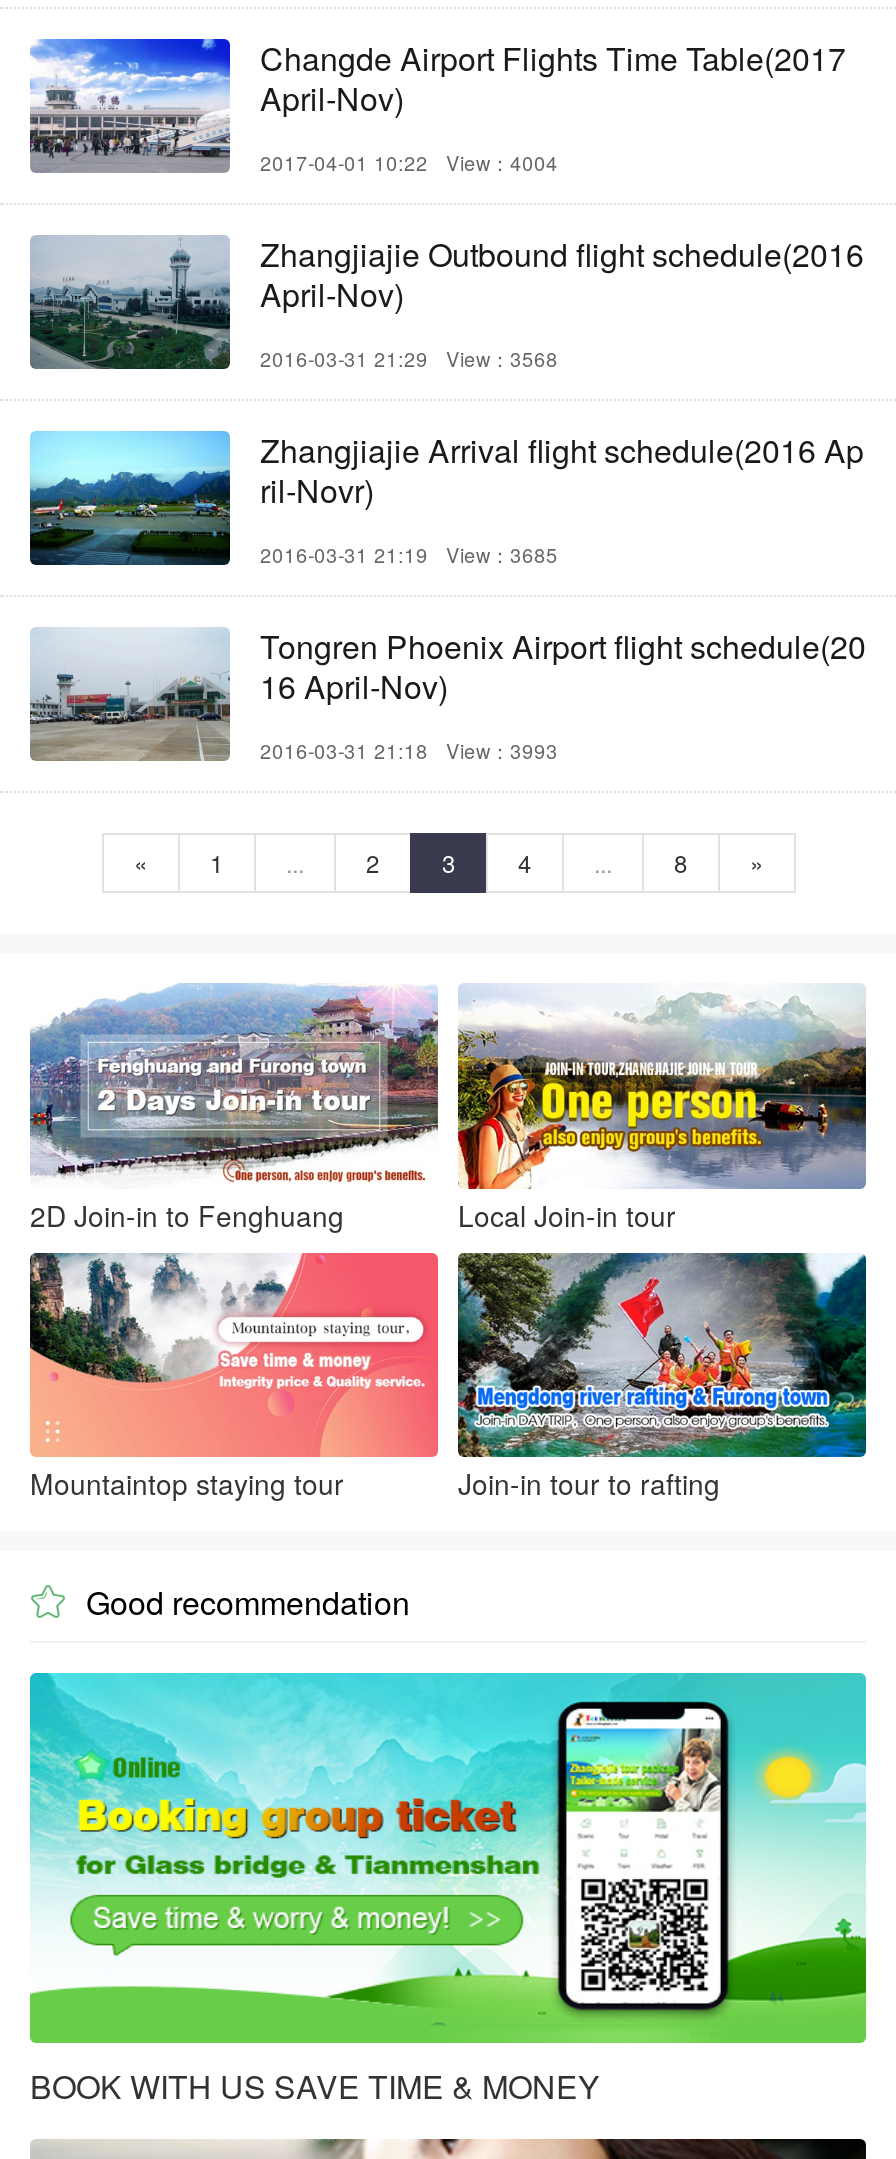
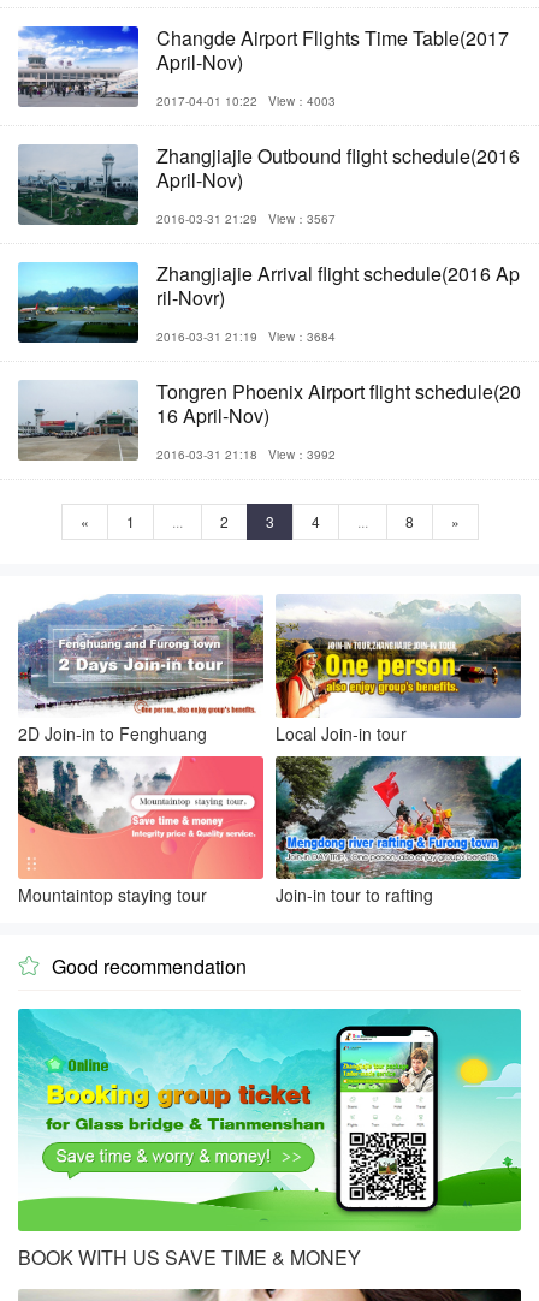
[260,149,558,177] 2017-04-01 10:22 View：4004 -> [156,93,336,109] 2017-04-01 10:22 View：4003
[260,345,558,373] 2016-03-31 21:29 View：3568 -> [156,210,336,227] 2016-03-31 21:29 View：3567
[260,541,558,569] 2016-03-31 21:19 View：3685 -> [156,328,336,345] 2016-03-31 21:19 View：3684
[260,737,558,765] 2016-03-31 21:18 View：3993 -> [156,446,336,463] 2016-03-31 21:18 View：3992

